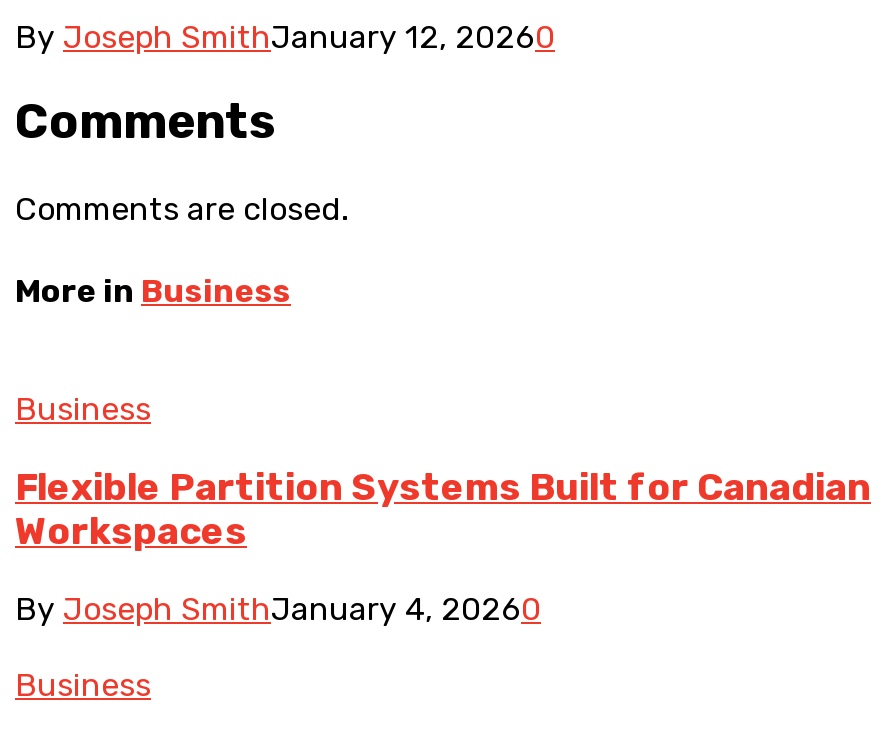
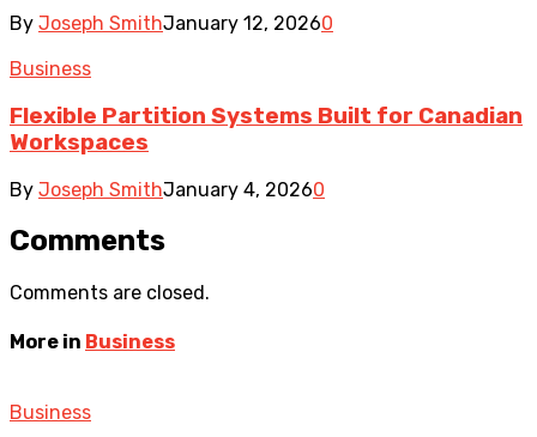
moved [15,95,349,309] -> [10,224,210,353]: Comments | Comments are closed. | More in Business
moved [15,390,871,629] -> [10,58,523,201]: Business | Flexible Partition Systems Built for Canadian | Workspaces | By Joseph SmithJanuary 4, 20260

